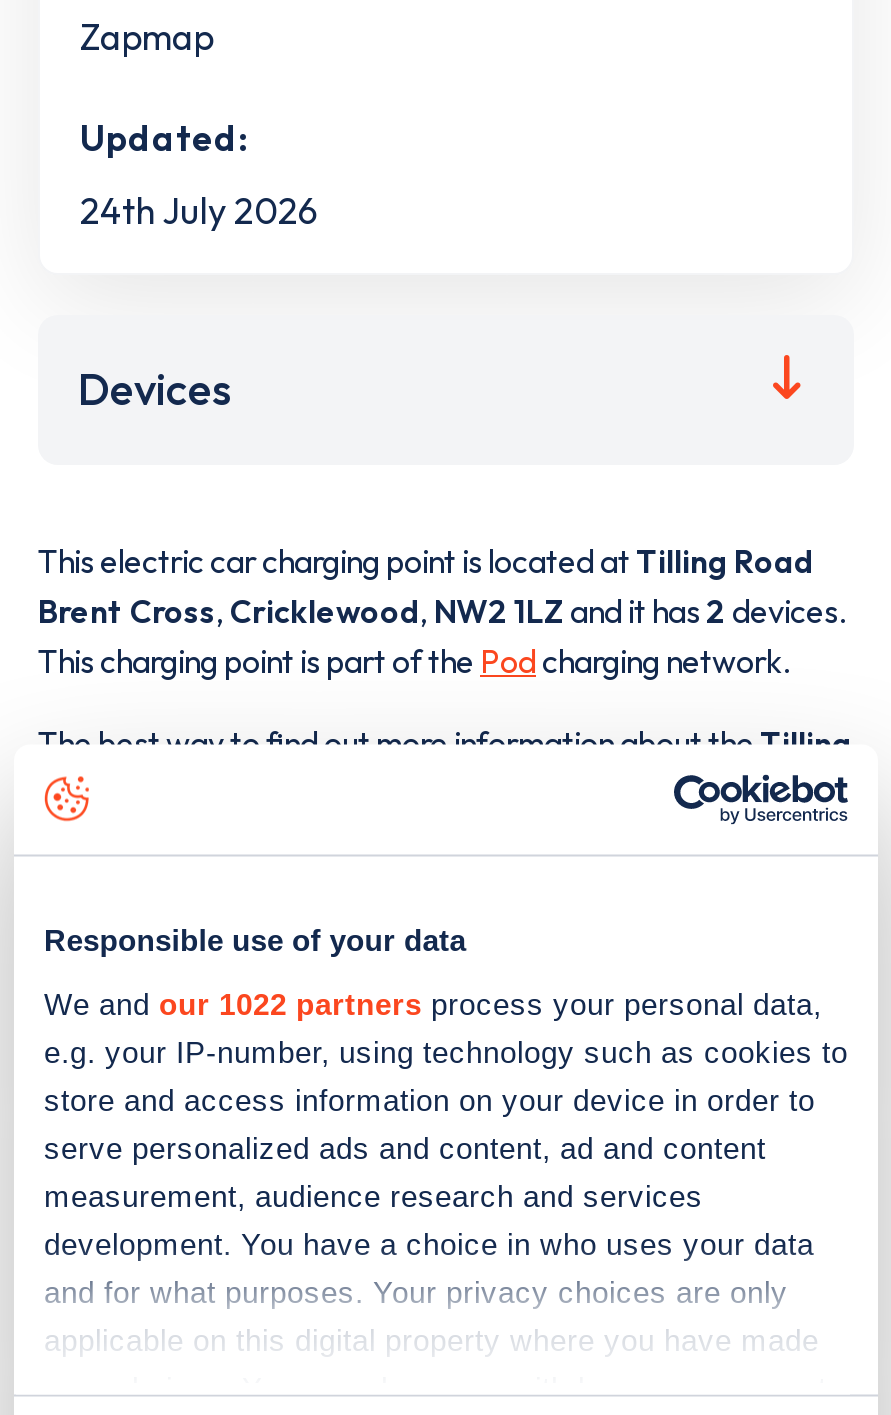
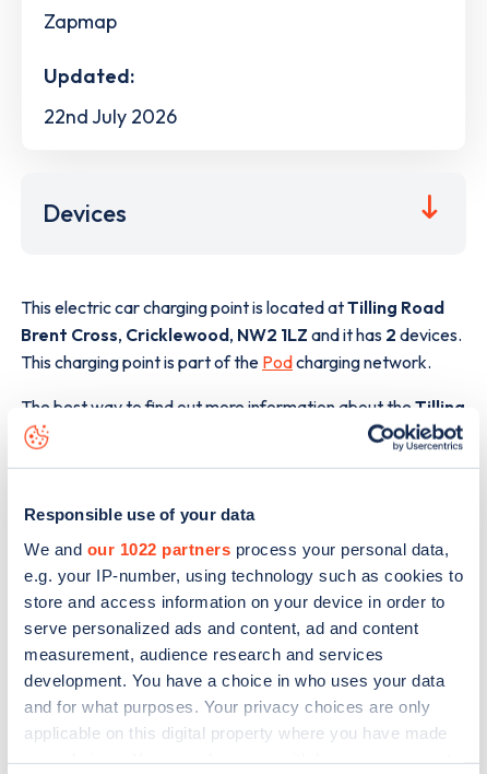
[80,189,318,235] 24th July 2026 -> [44,104,177,129] 22nd July 2026

